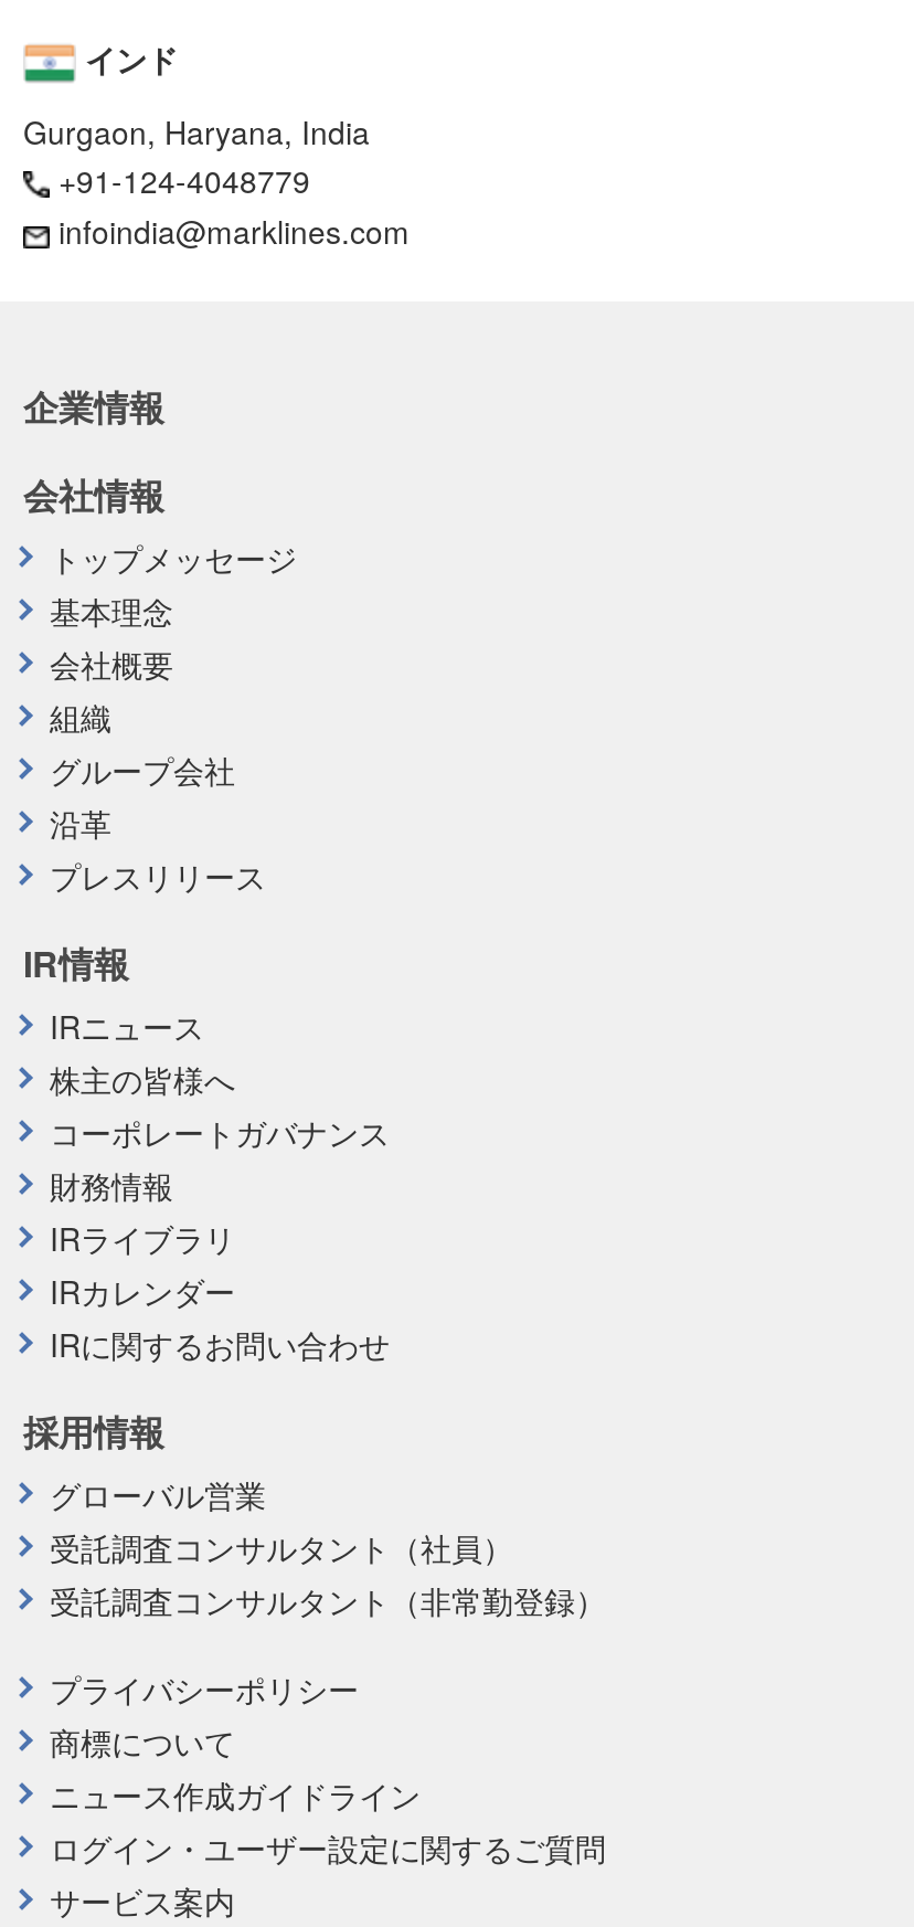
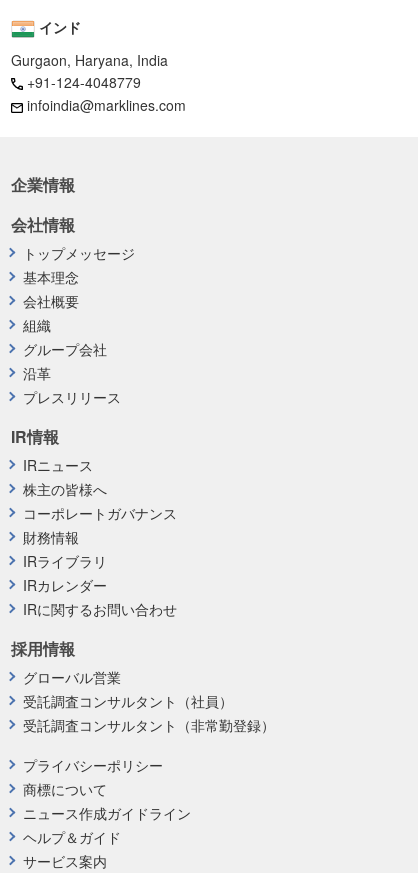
[50,1825,606,1869] ログイン・ユーザー設定に関するご質問 -> [23,827,121,847] ヘルプ＆ガイド

